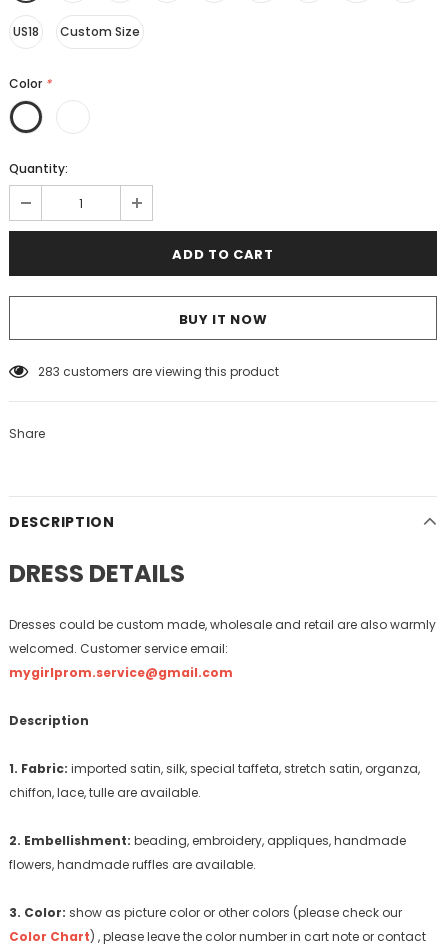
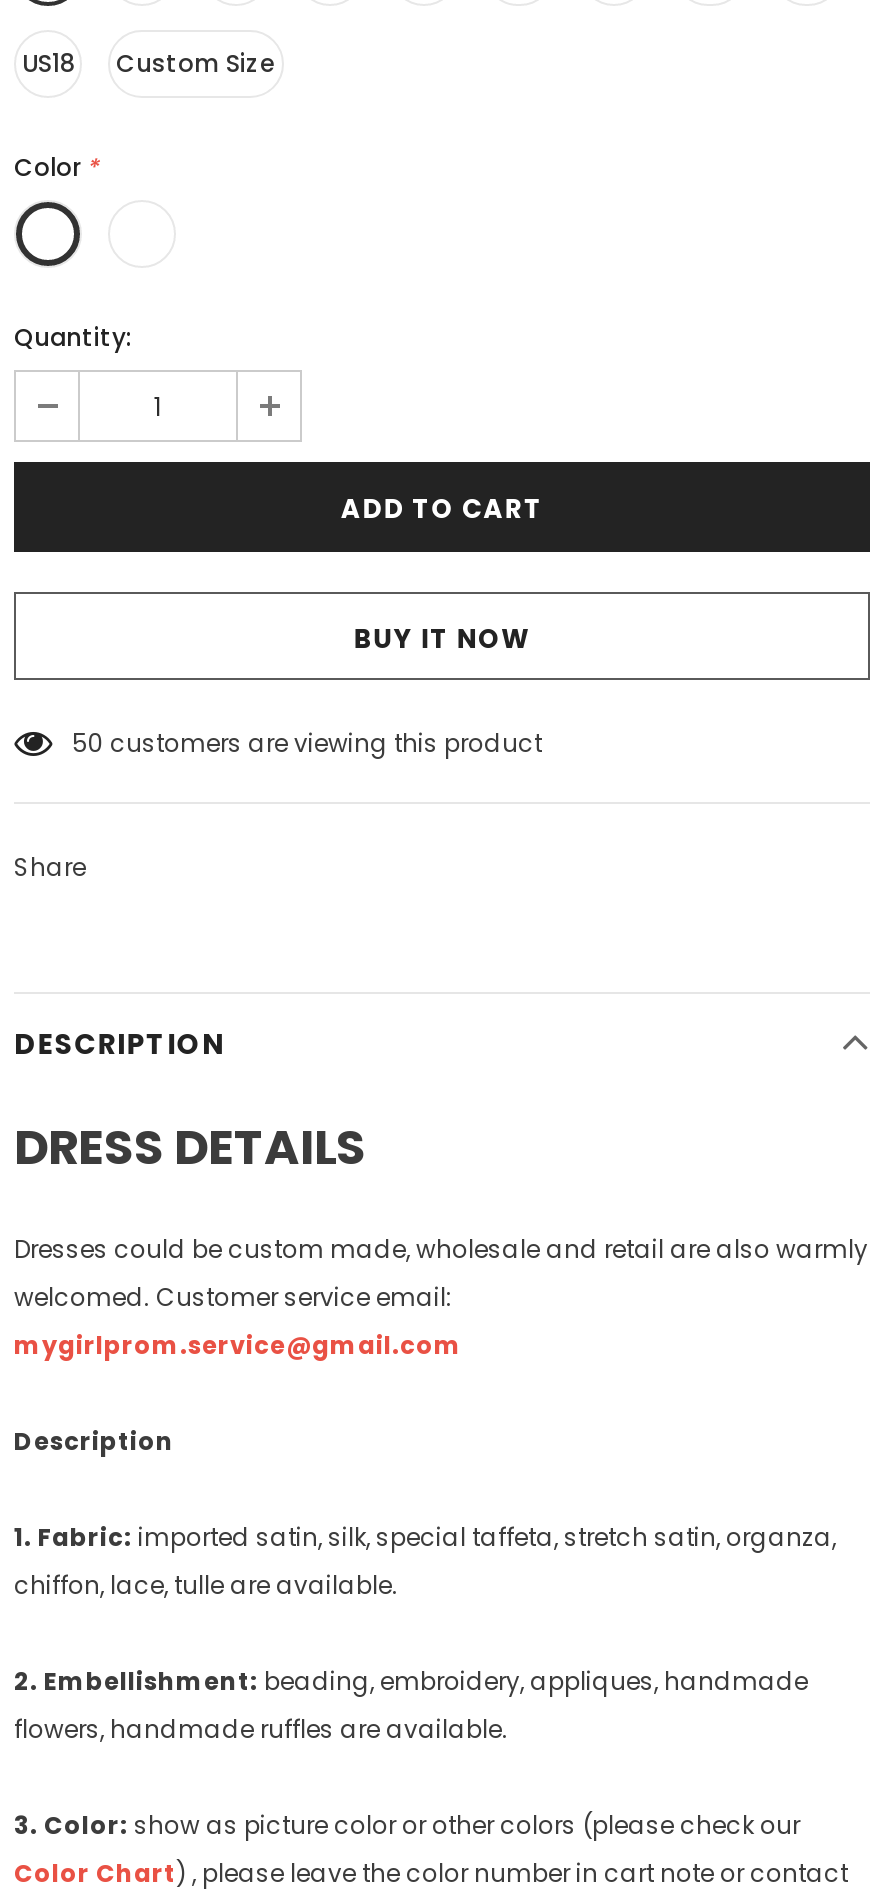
[38,363,279,380] 283 customers are viewing this product -> [72,727,542,761] 50 customers are viewing this product

